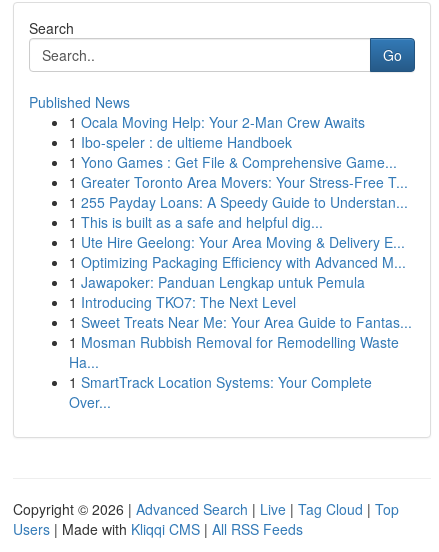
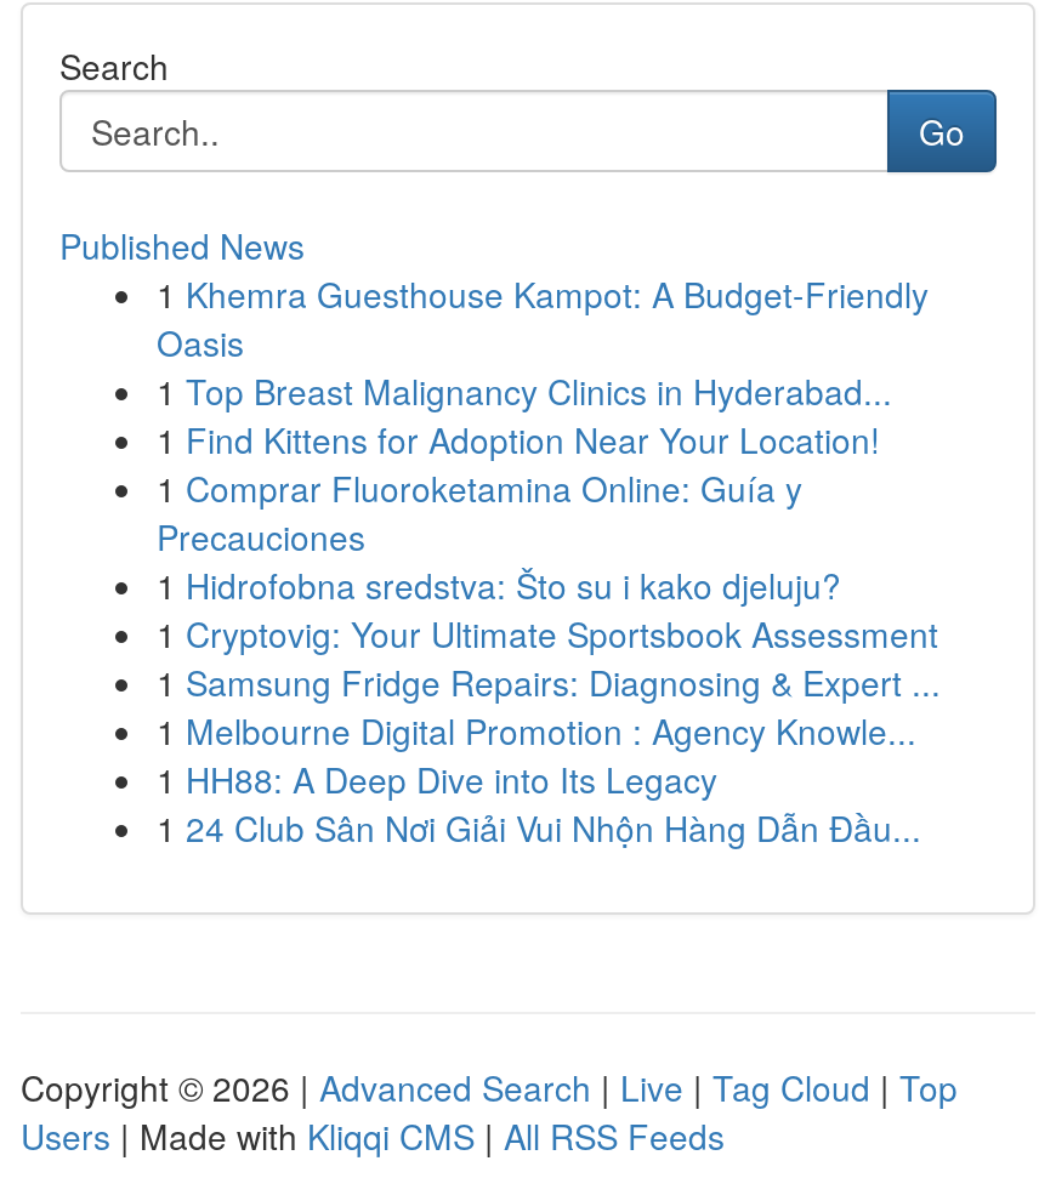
[69,112,412,412] 1 Ocala Moving Help: Your 2-Man Crew Awaits | 1 Ibo-speler : de ultieme Handboek | 1 Yono Games : Get File & Comprehensive Game... | 1 Greater Toronto Area Movers: Your Stress-Free T... | 1 255 Payday Loans: A Speedy Guide to Understan... | 1 This is built as a safe and helpful dig... | 1 Ute Hire Geelong: Your Area Moving & Delivery E... | 1 Optimizing Packaging Efficiency with Advanced M... | 1 Jawapoker: Panduan Lengkap untuk Pemula | 1 Introducing TKO7: The Next Level | 1 Sweet Treats Near Me: Your Area Guide to Fantas... | 1 Mosman Rubbish Removal for Remodelling Waste | Ha... | 1 SmartTrack Location Systems: Your Complete | Over... -> [157,269,941,852] 1 Khemra Guesthouse Kampot: A Budget-Friendly | Oasis | 1 Top Breast Malignancy Clinics in Hyderabad... | 1 Find Kittens for Adoption Near Your Location! | 1 Comprar Fluoroketamina Online: Guía y | Precauciones | 1 Hidrofobna sredstva: Što su i kako djeluju? | 1 Cryptovig: Your Ultimate Sportsbook Assessment | 1 Samsung Fridge Repairs: Diagnosing & Expert ... | 1 Melbourne Digital Promotion : Agency Knowle... | 1 HH88: A Deep Dive into Its Legacy | 1 24 Club Sân Nơi Giải Vui Nhộn Hàng Dẫn Đầu...

